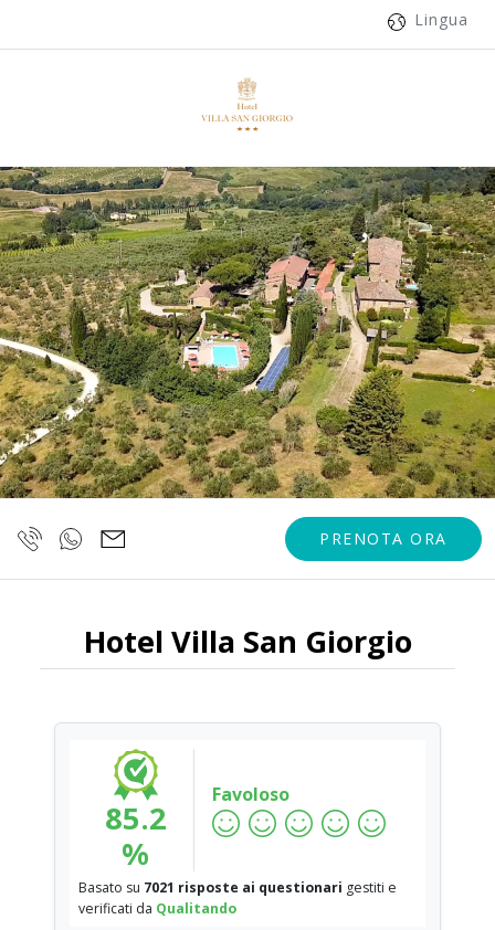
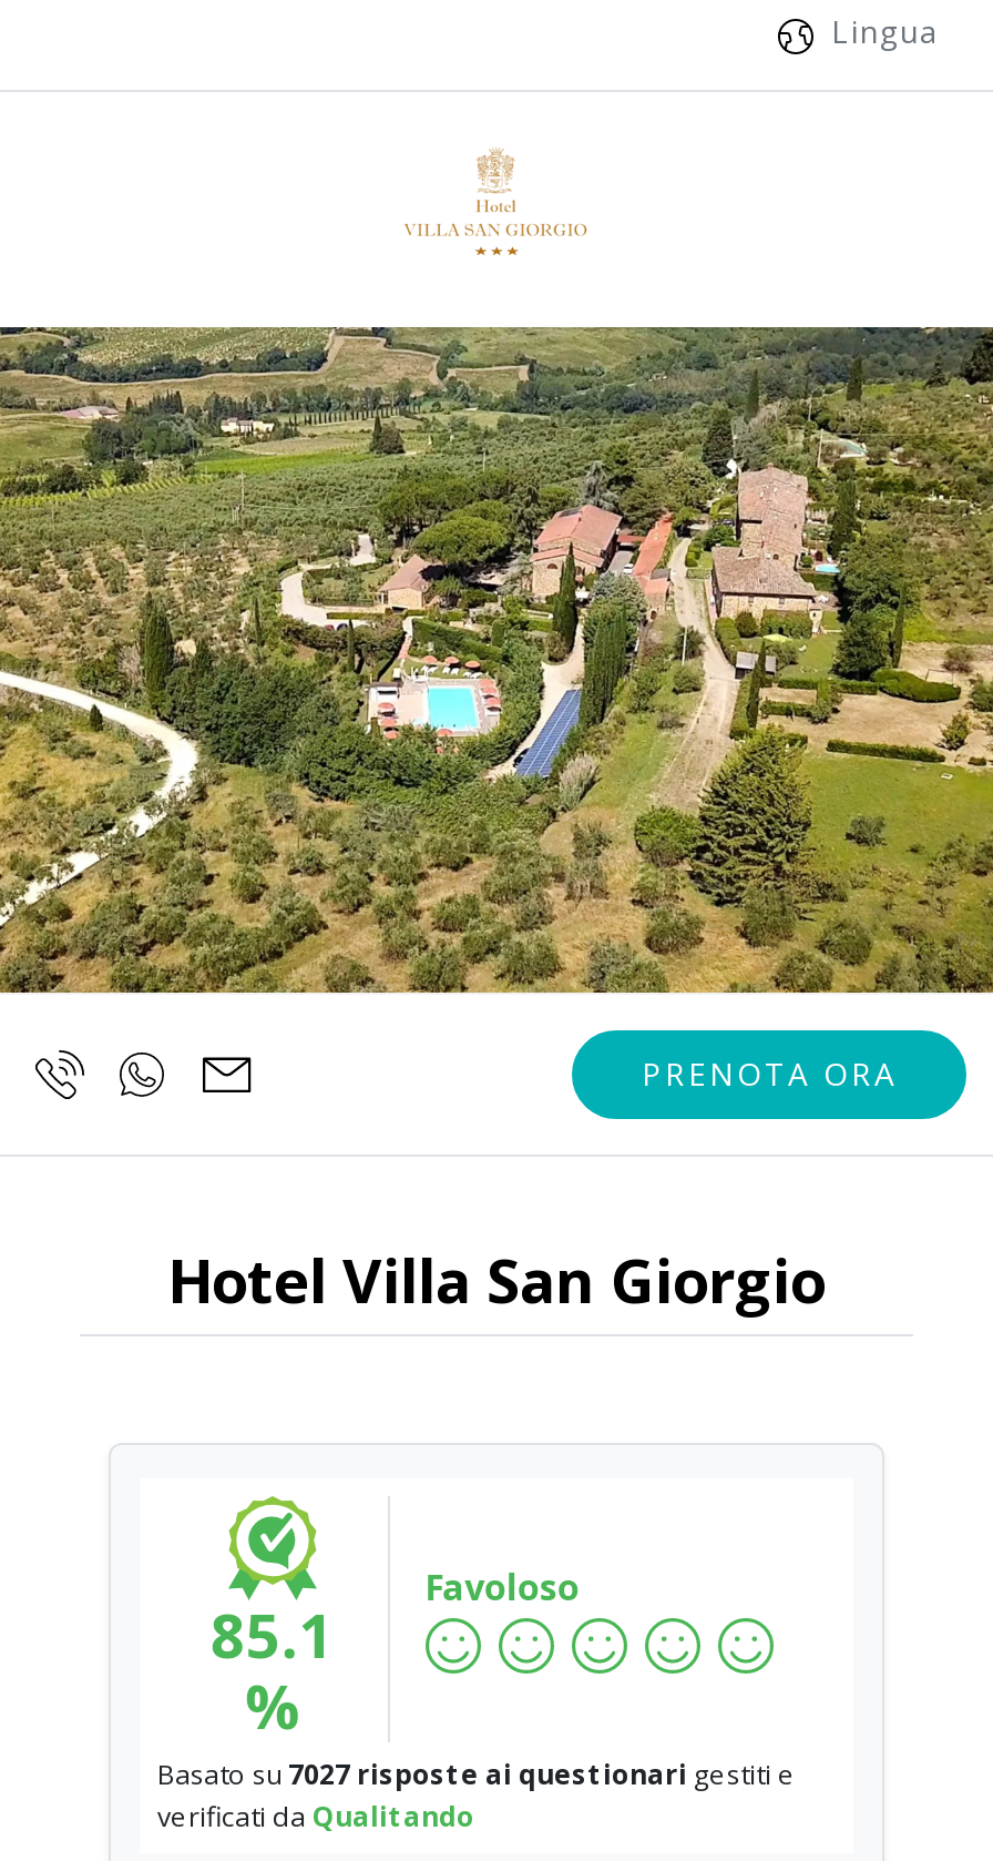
[105,798,167,839] 85.2 -> [210,1595,334,1677] 85.1
[78,879,397,897] Basato su 7021 risposte ai questionari gestiti e -> [157,1757,796,1794] Basato su 7027 risposte ai questionari gestiti e

